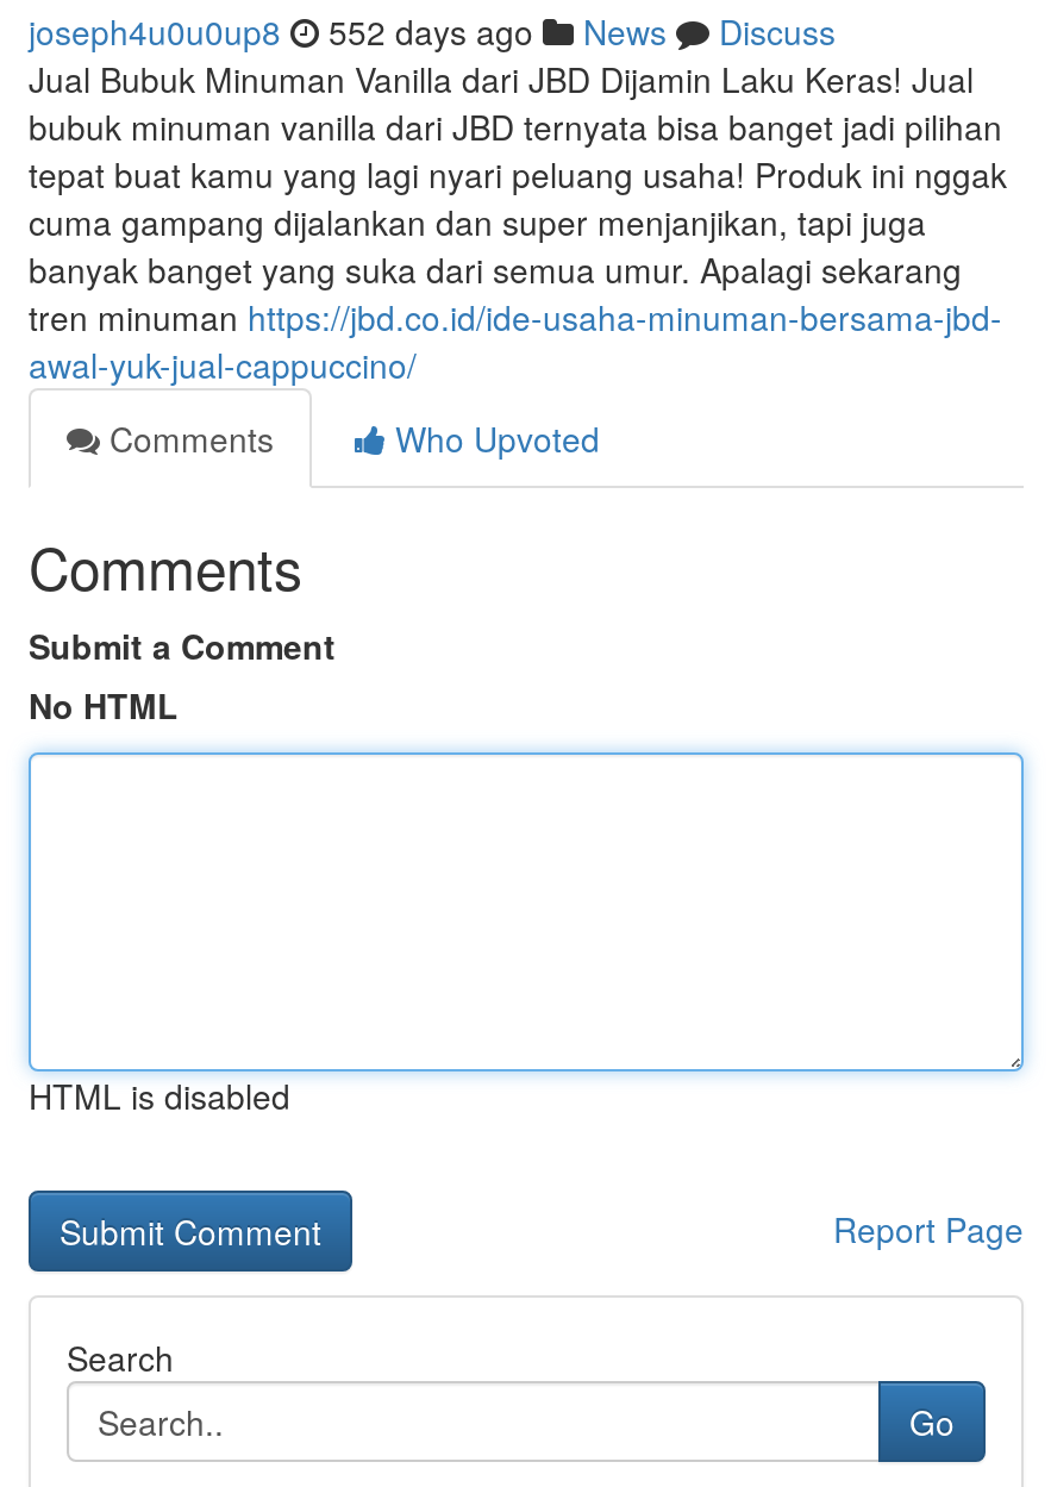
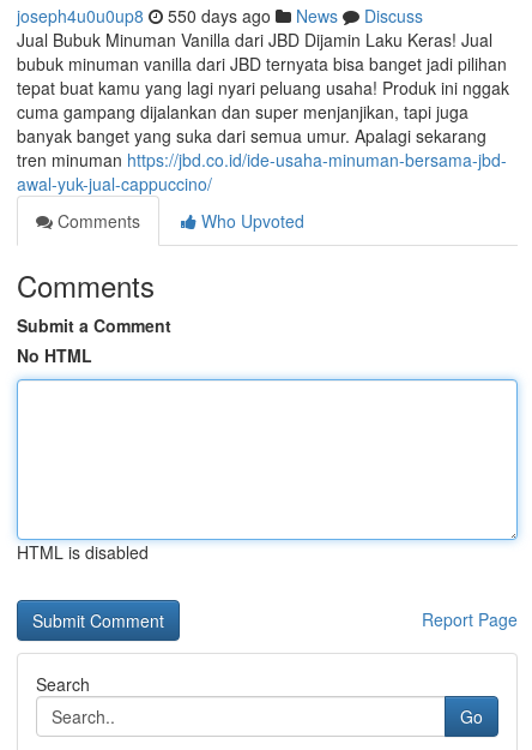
[29,7,836,55] joseph4u0u0up8 552 days ago News Discuss -> [17,4,423,28] joseph4u0u0up8 550 days ago News Discuss

